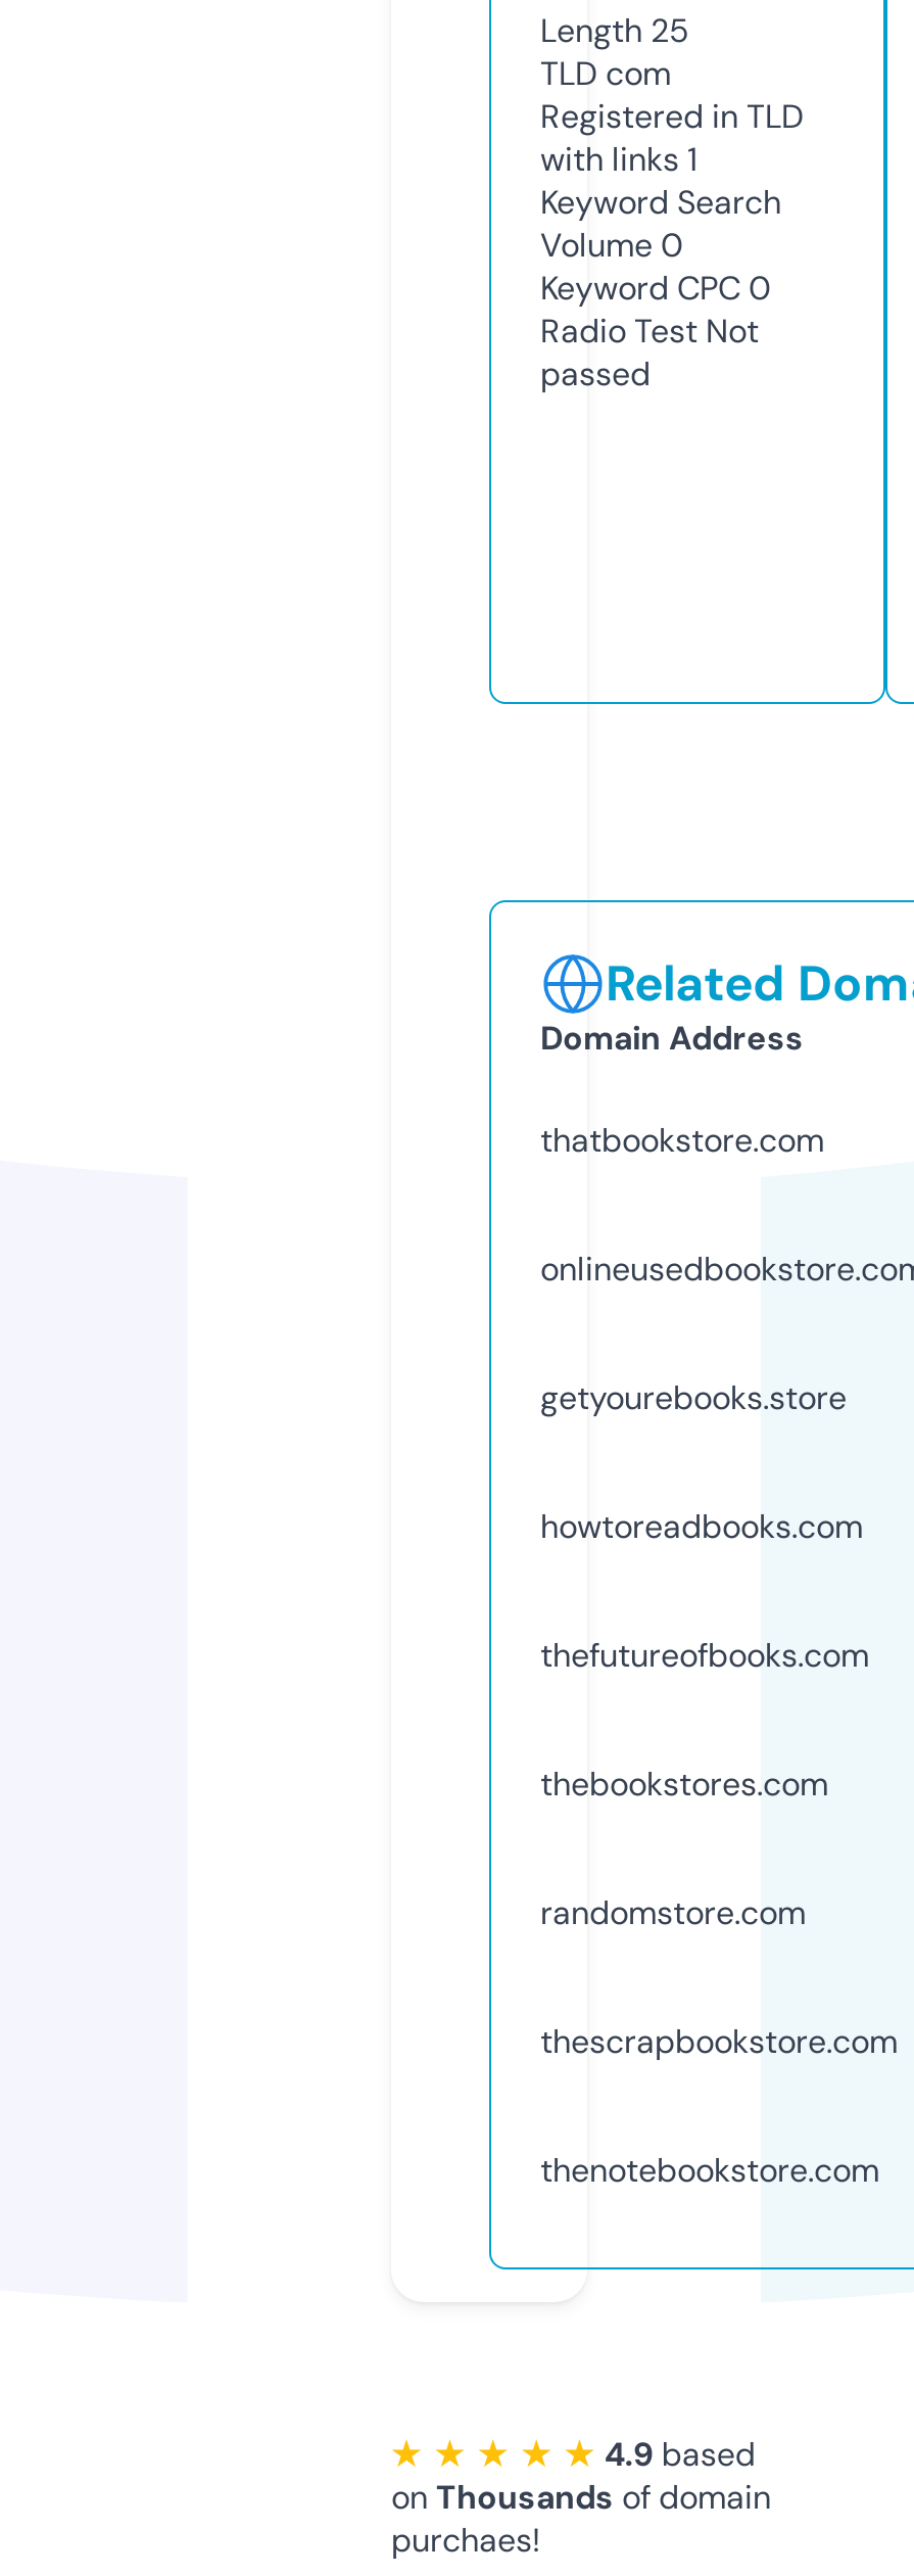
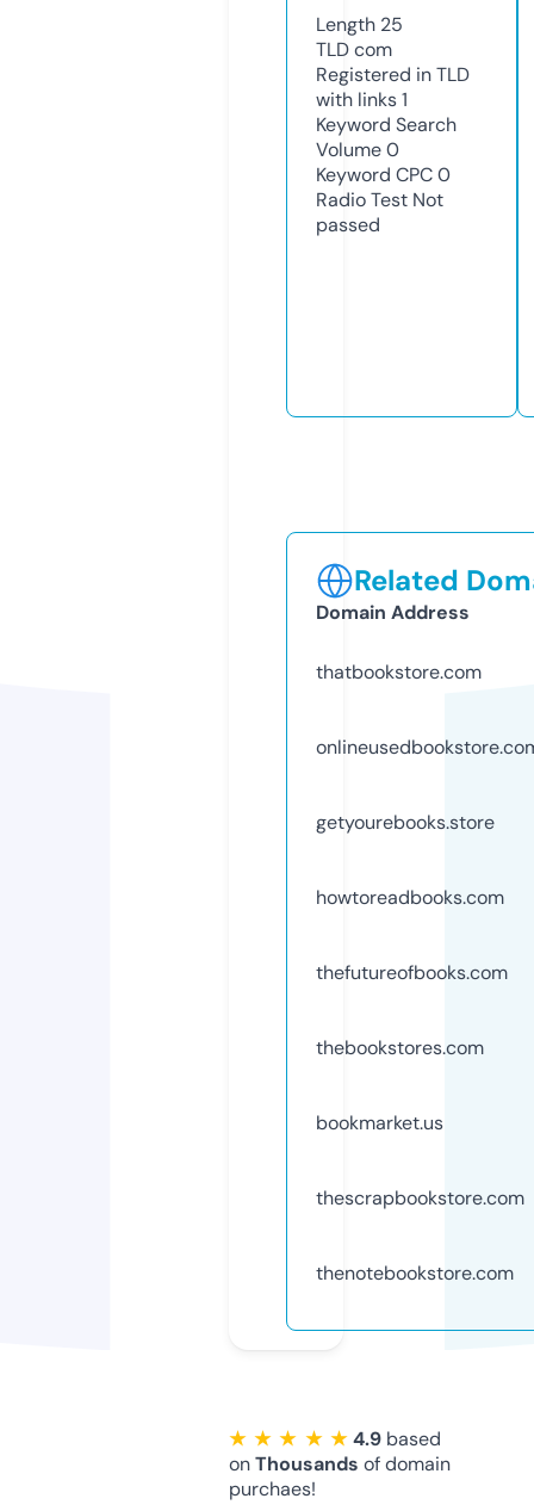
[540,1891,806,1934] randomstore.com -> [316,1110,443,1135] bookmarket.us

